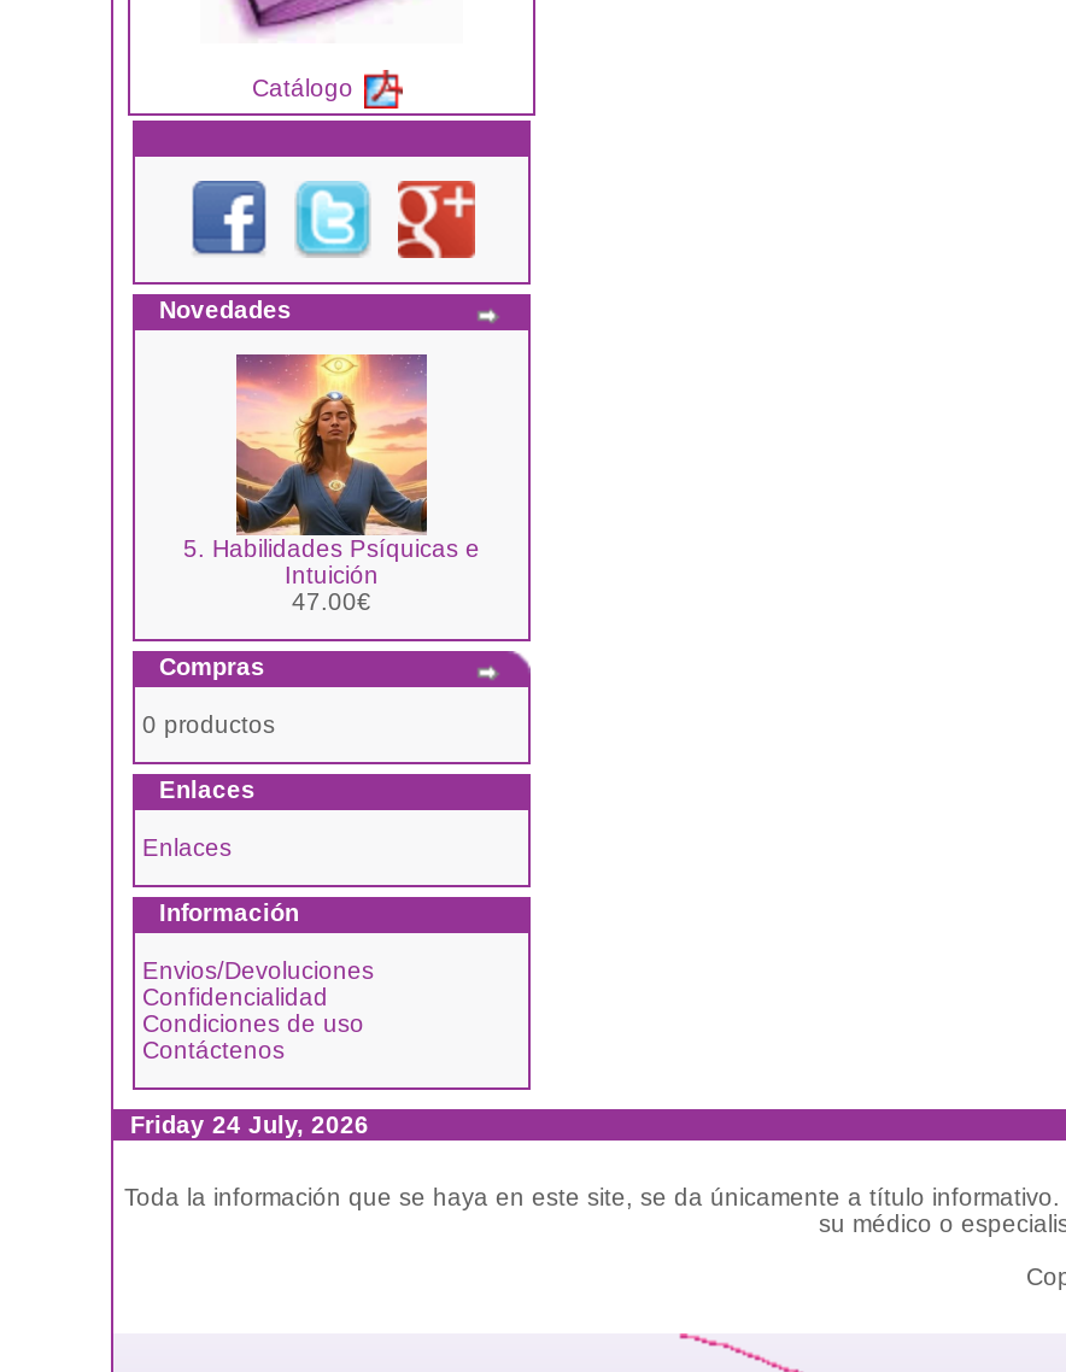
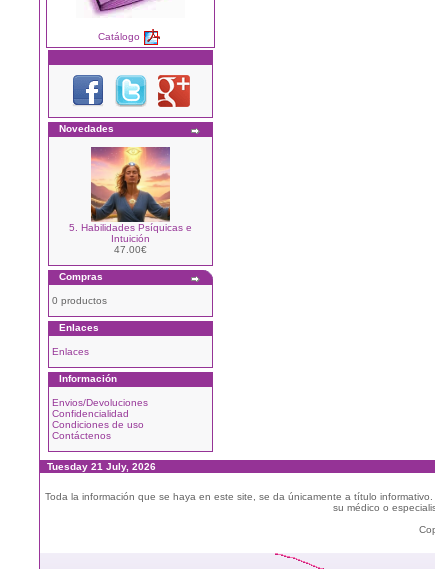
[116,1112,383,1138] Friday 24 July, 2026 -> [41,461,162,472] Tuesday 21 July, 2026

